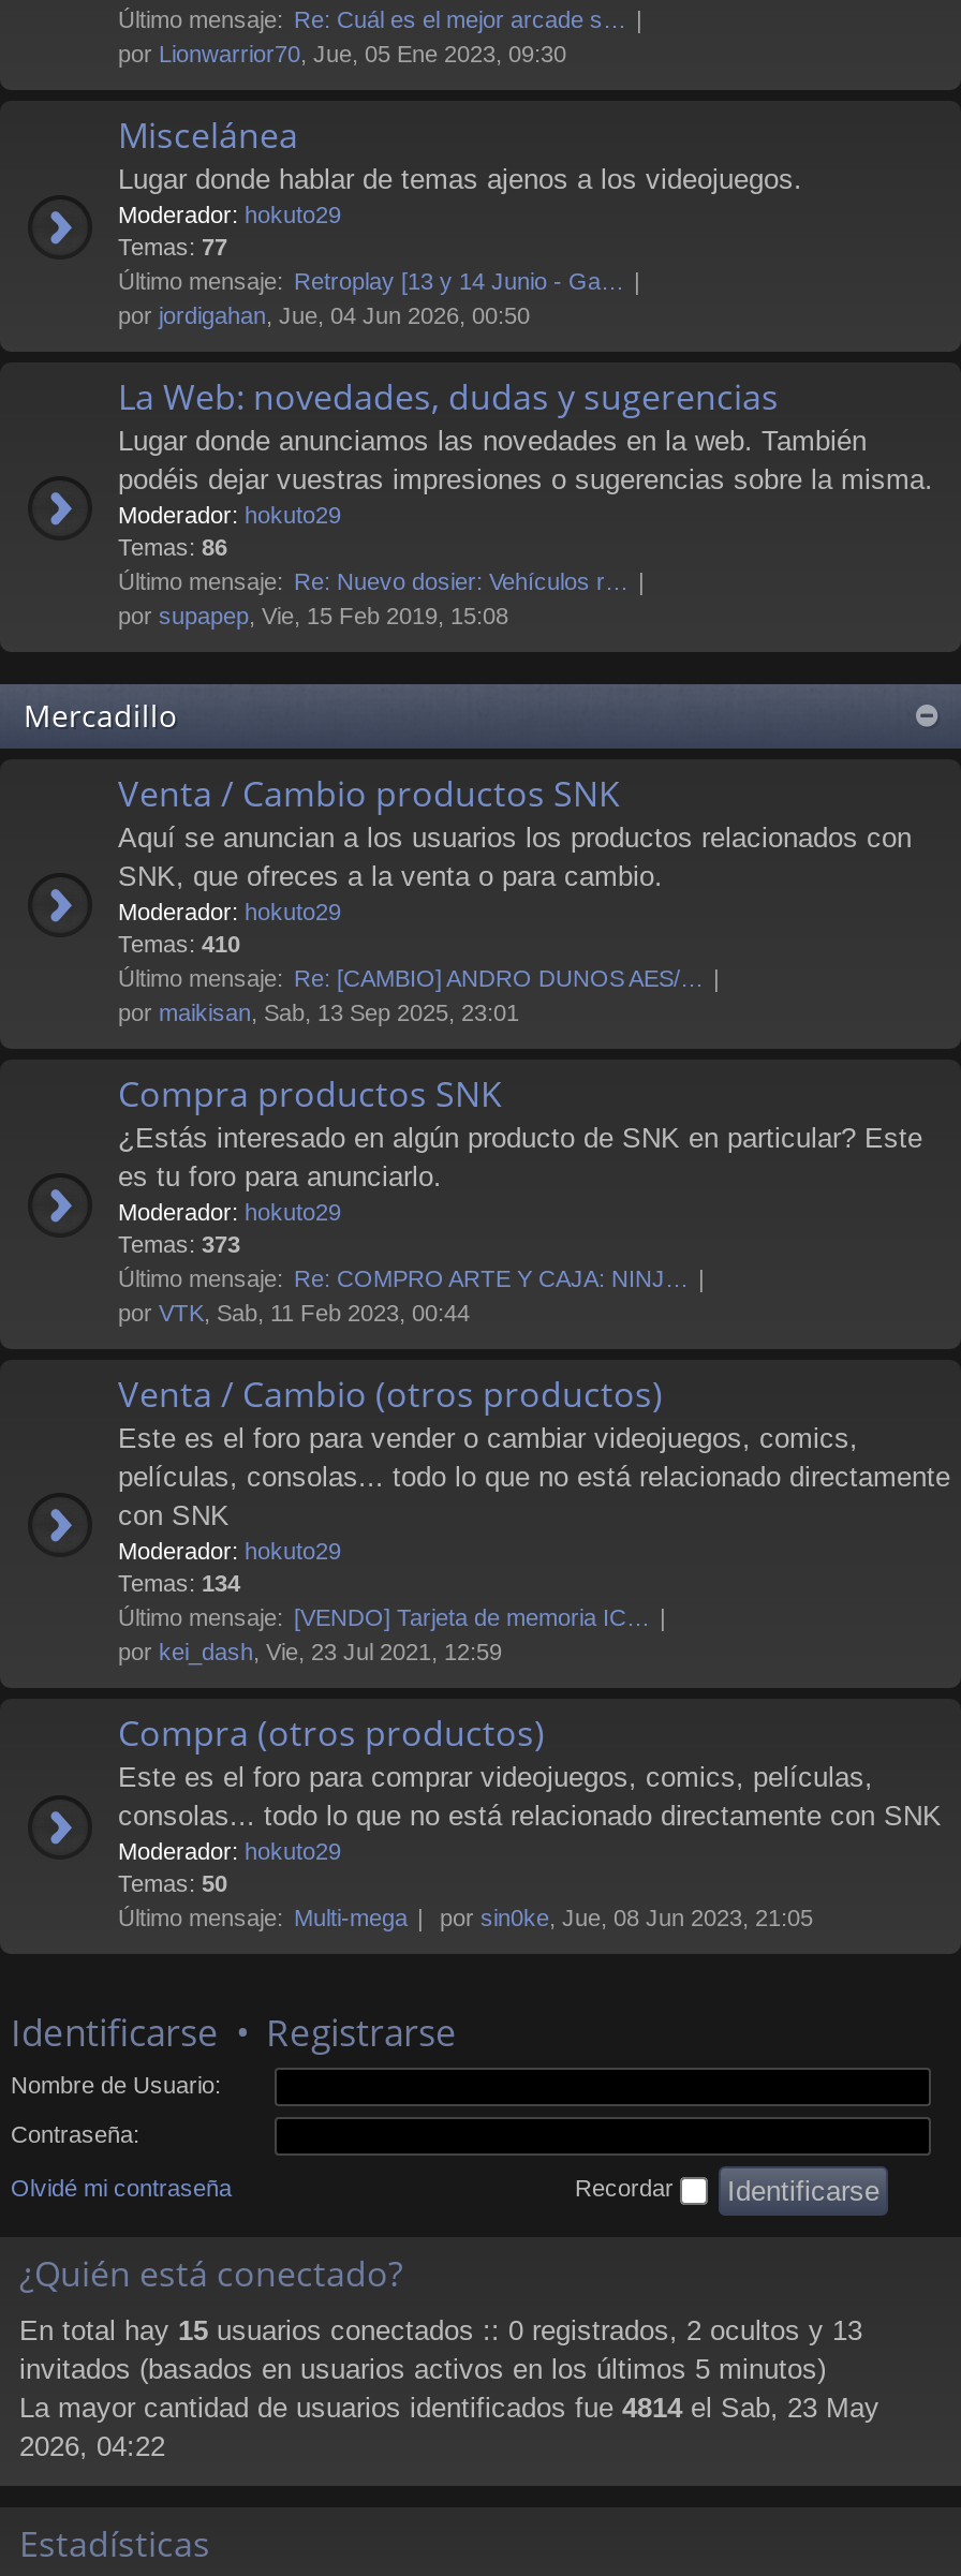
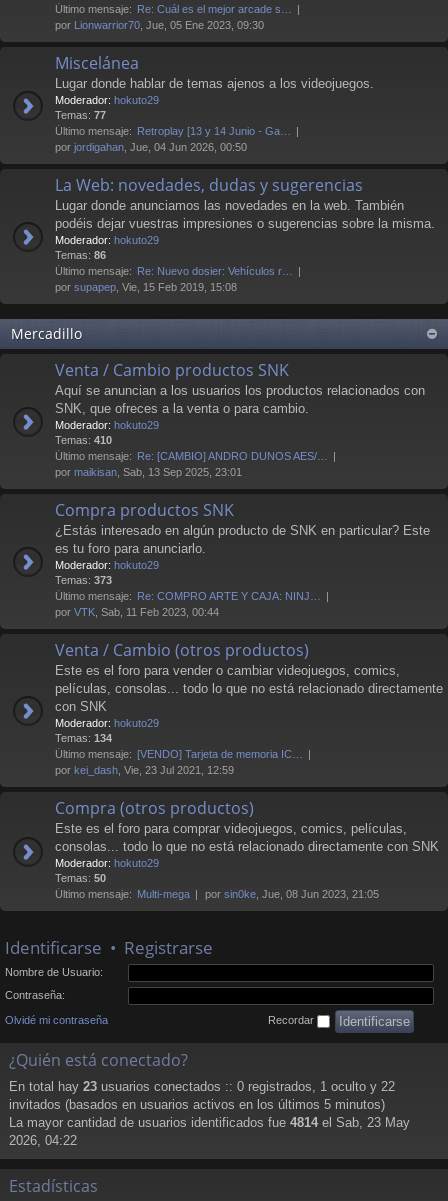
[19,2314,862,2346] En total hay 15 usuarios conectados :: 0 registrados, 2 ocultos y 13 -> [9,1079,395,1094] En total hay 23 usuarios conectados :: 0 registrados, 1 oculto y 22

